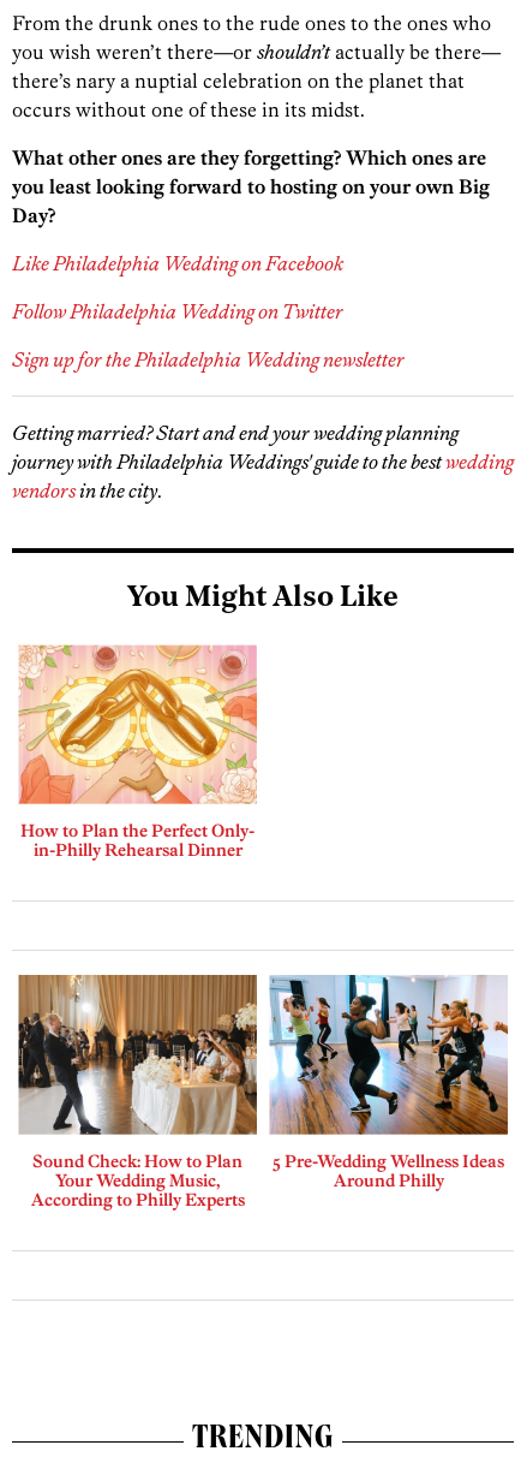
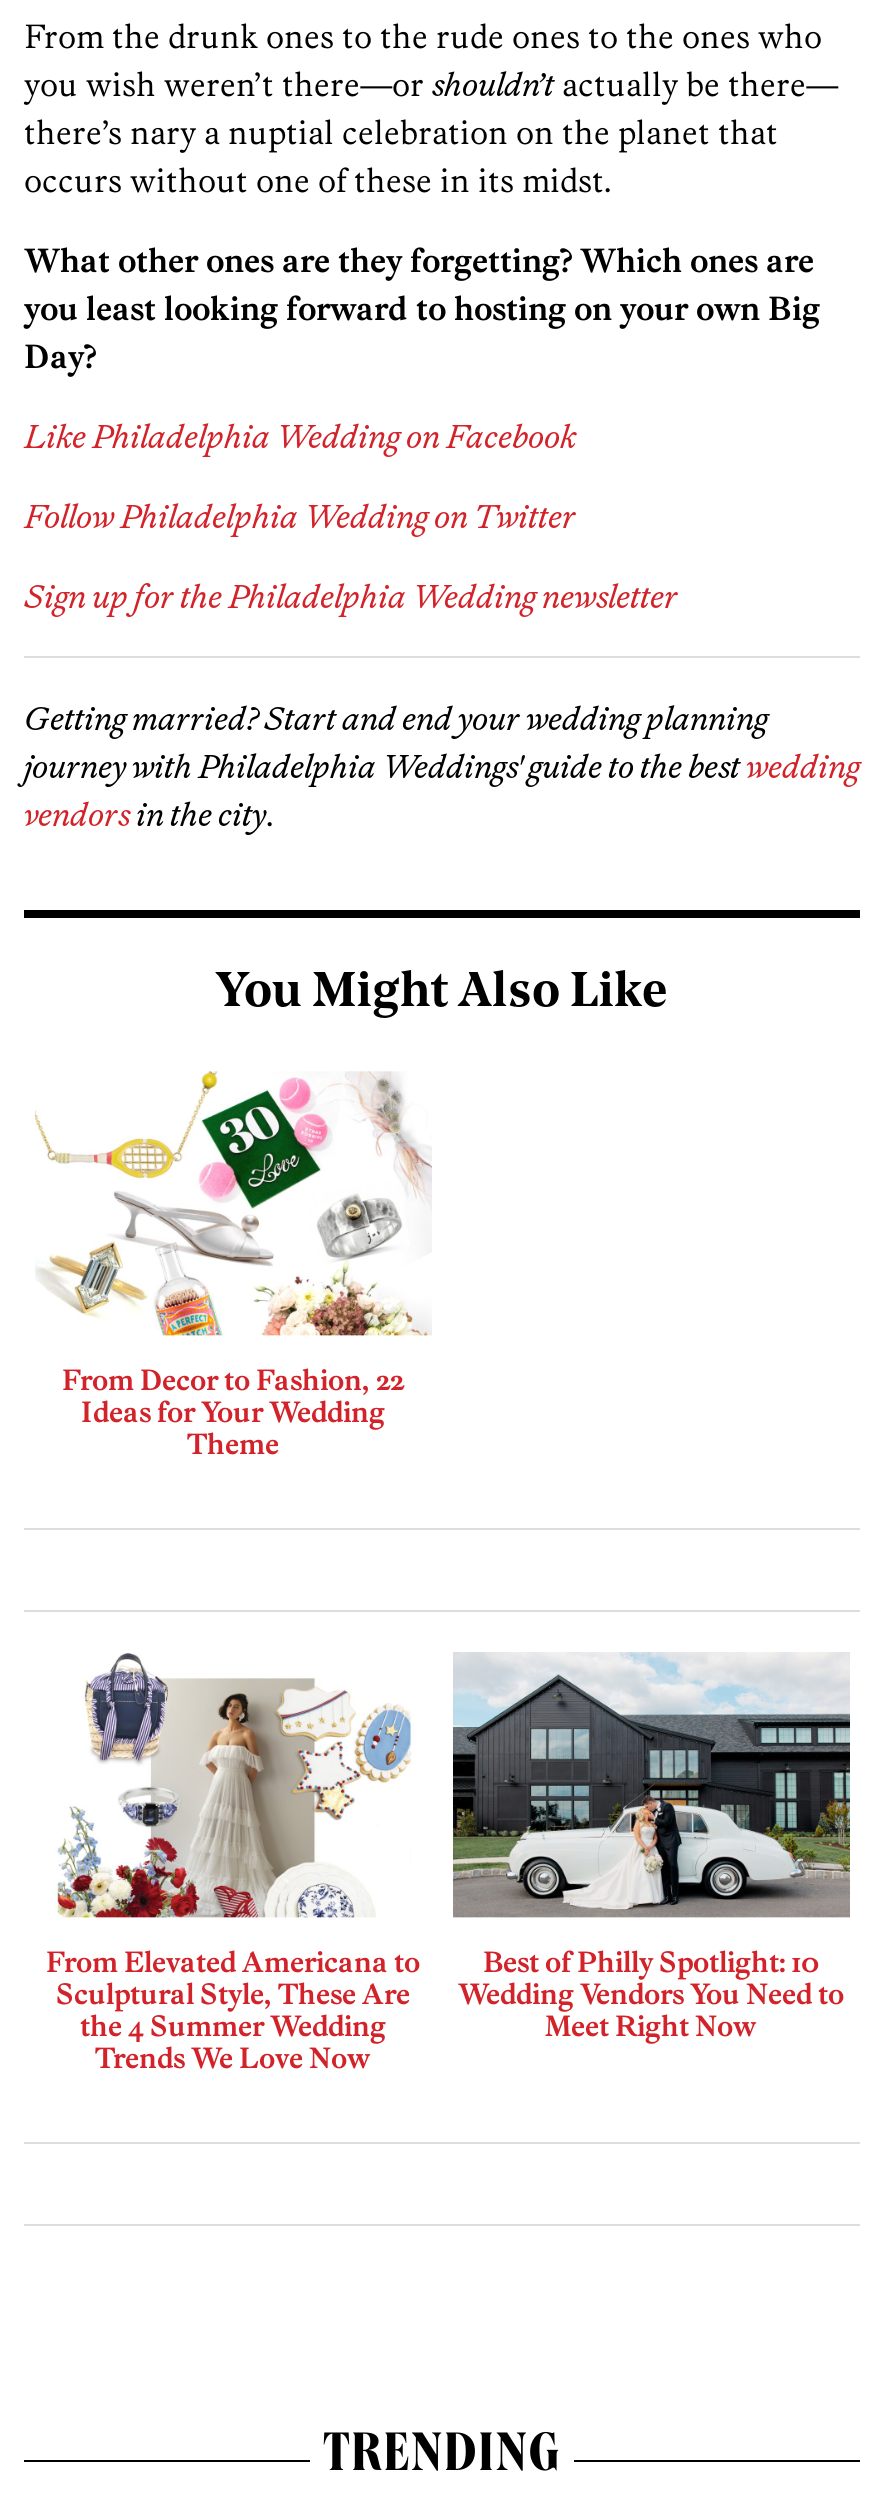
[18,644,258,861] [image] | How to Plan the Perfect Only- | in-Philly Rehearsal Dinner -> [36,1072,432,1462] [image] | From Decor to Fashion, 22 | Ideas for Your Wedding | Theme
[17,974,258,1210] [image] | Sound Check: How to Plan | Your Wedding Music, | According to Philly Experts -> [34,1652,432,2075] [image] | From Elevated Americana to | Sculptural Style, These Are | the 4 Summer Wedding | Trends We Love Now
[269,974,508,1191] [image] | 5 Pre-Wedding Wellness Ideas | Around Philly -> [450,1652,852,2043] [image] | Best of Philly Spotlight: 10 | Wedding Vendors You Need to | Meet Right Now

